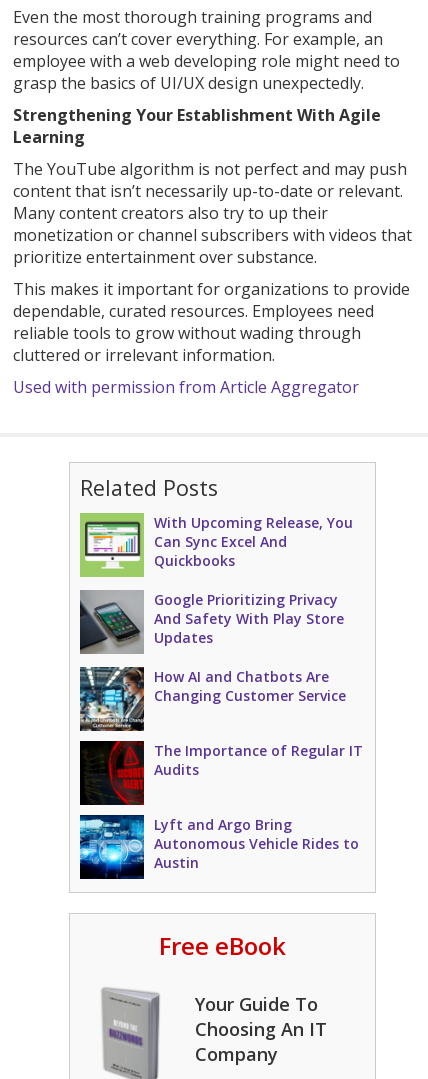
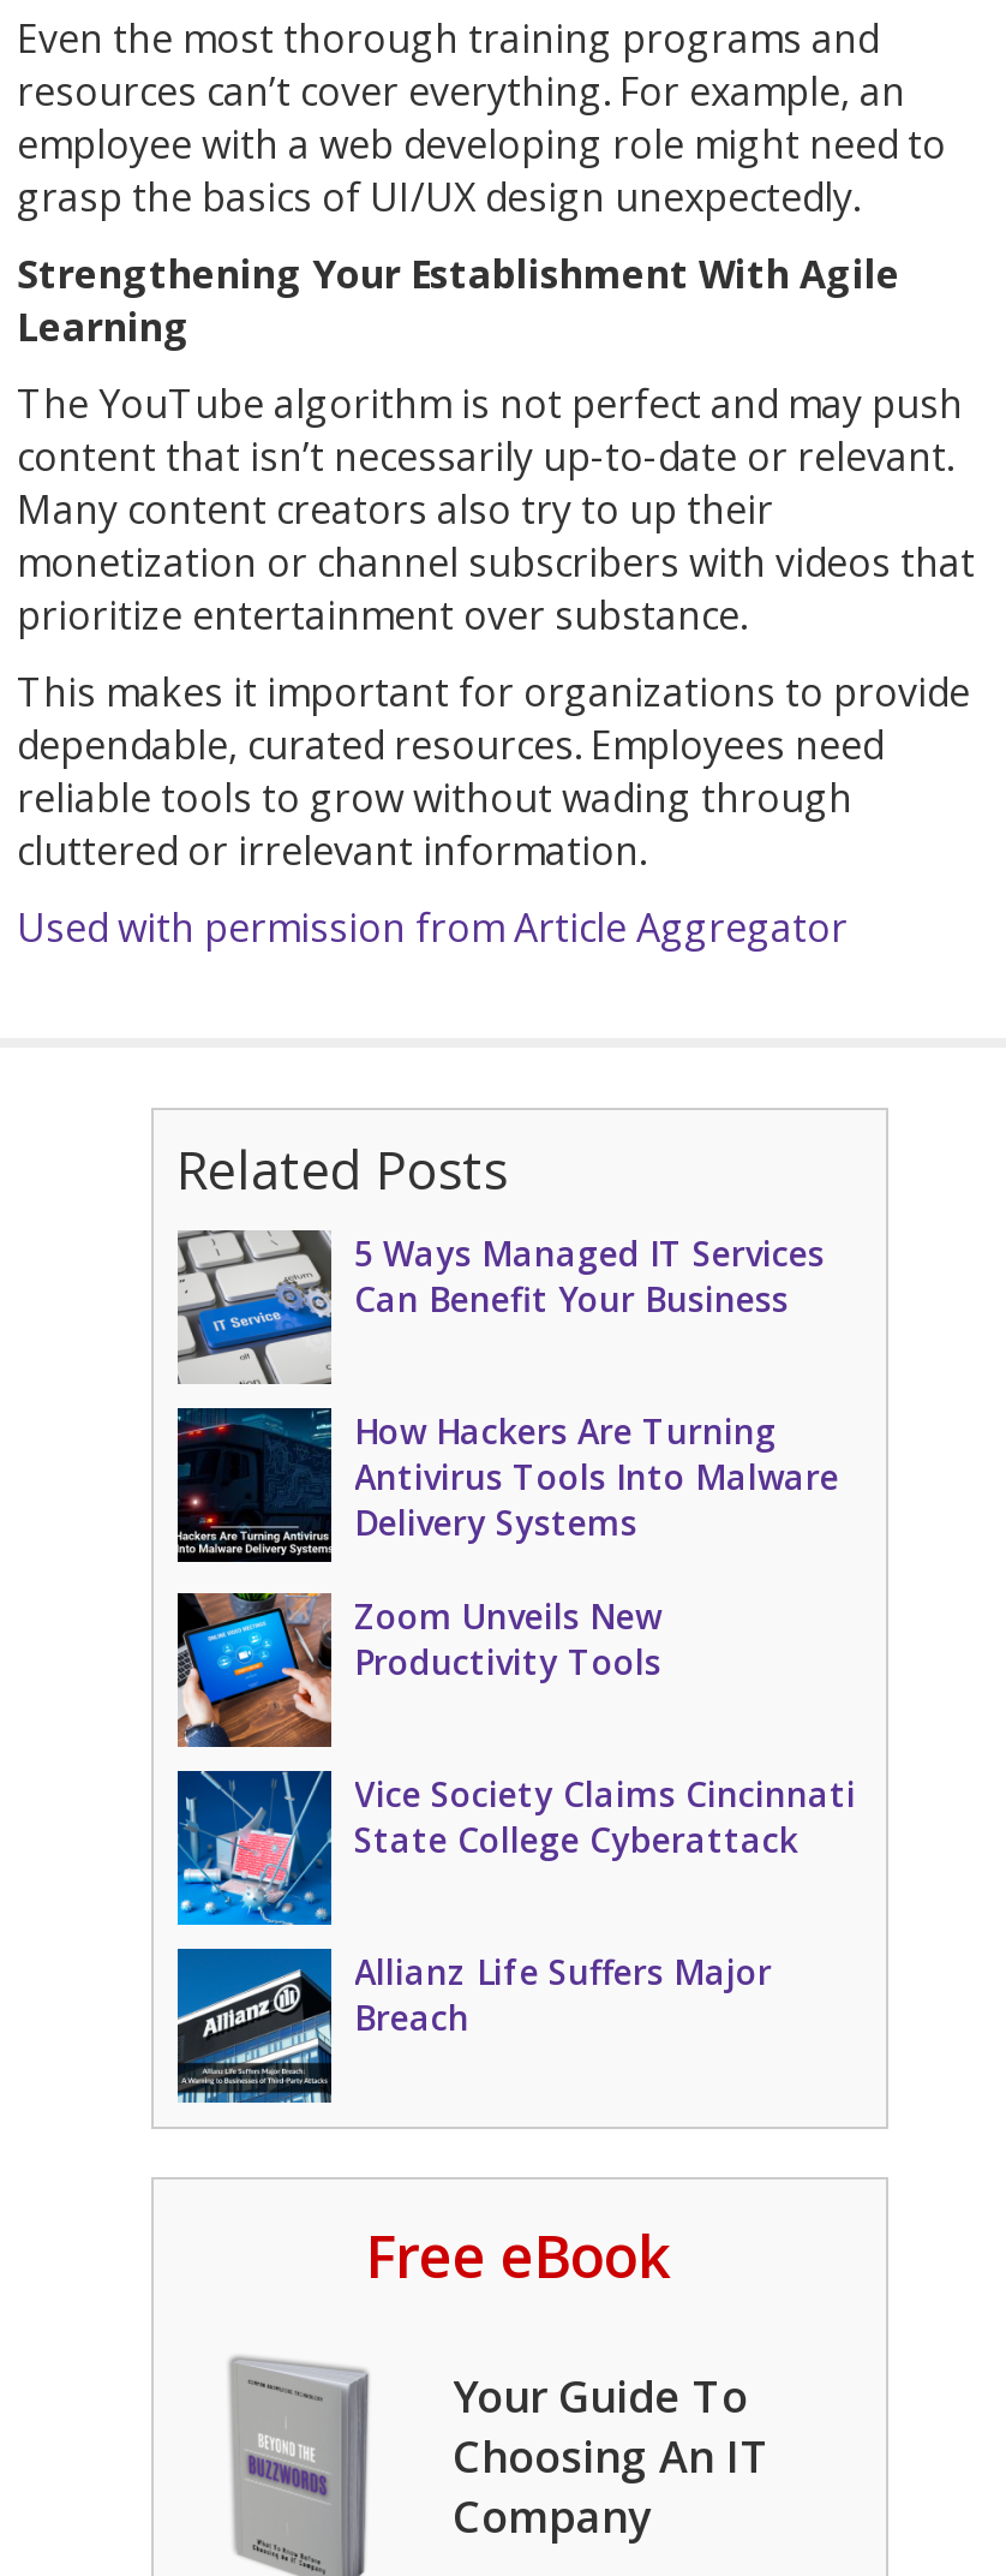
[80,512,352,577] [image] | With Upcoming Release, You | Can Sync Excel And | Quickbooks -> [175,1228,825,1387] [image] | 5 Ways Managed IT Services | Can Benefit Your Business
[80,589,343,655] [image] | Google Prioritizing Privacy | And Safety With Play Store | Updates -> [178,1406,839,1564] [image] | How Hackers Are Turning | Antivirus Tools Into Malware | Delivery Systems
[79,666,345,732] [image] | How AI and Chatbots Are | Changing Customer Service -> [175,1591,661,1749] [image] | Zoom Unveils New | Productivity Tools
[79,740,362,806] [image] | The Importance of Regular IT | Audits -> [175,1769,856,1927] [image] | Vice Society Claims Cincinnati | State College Cyberattack
[79,814,358,880] [image] | Lyft and Argo Bring | Autonomous Vehicle Rides to | Austin -> [175,1946,772,2105] [image] | Allianz Life Suffers Major | Breach

